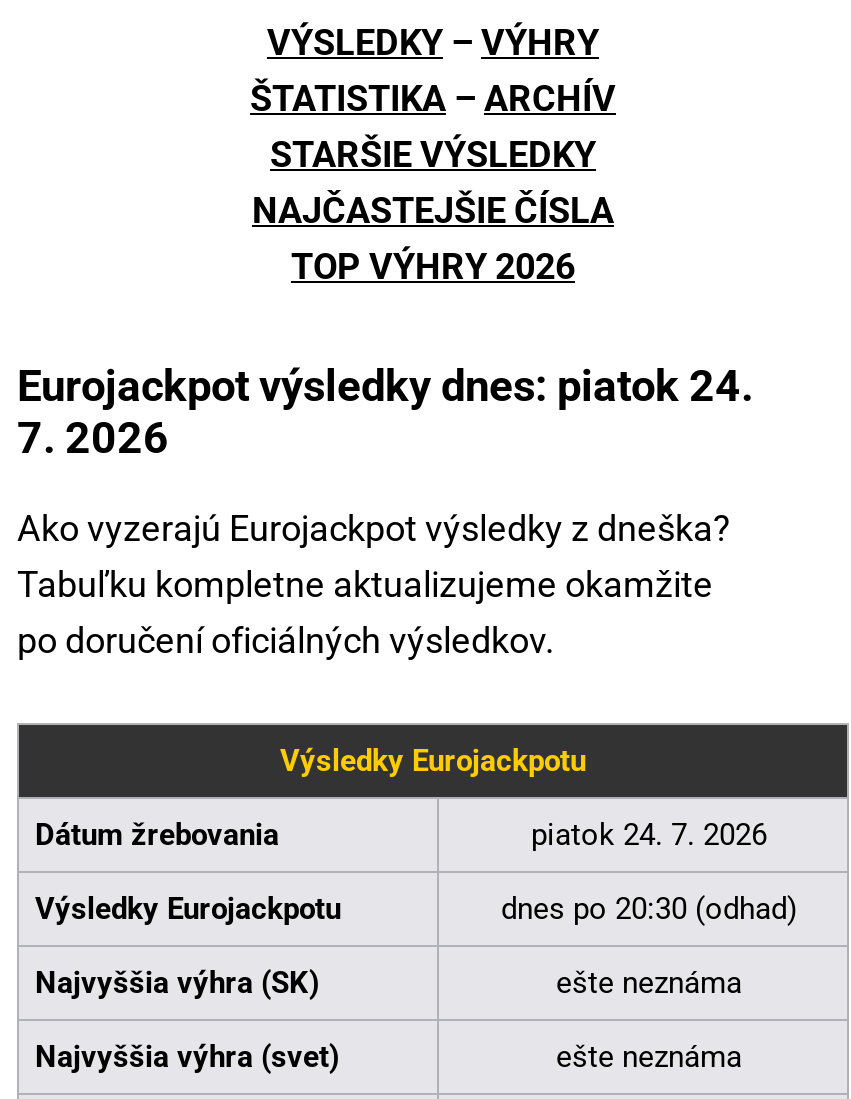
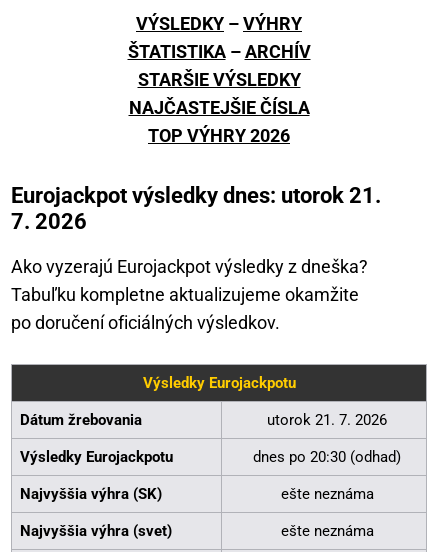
[17,361,753,411] Eurojackpot výsledky dnes: piatok 24. -> [11,183,381,208] Eurojackpot výsledky dnes: utorok 21.
[531,817,767,853] piatok 24. 7. 2026 -> [267,411,387,429] utorok 21. 7. 2026

